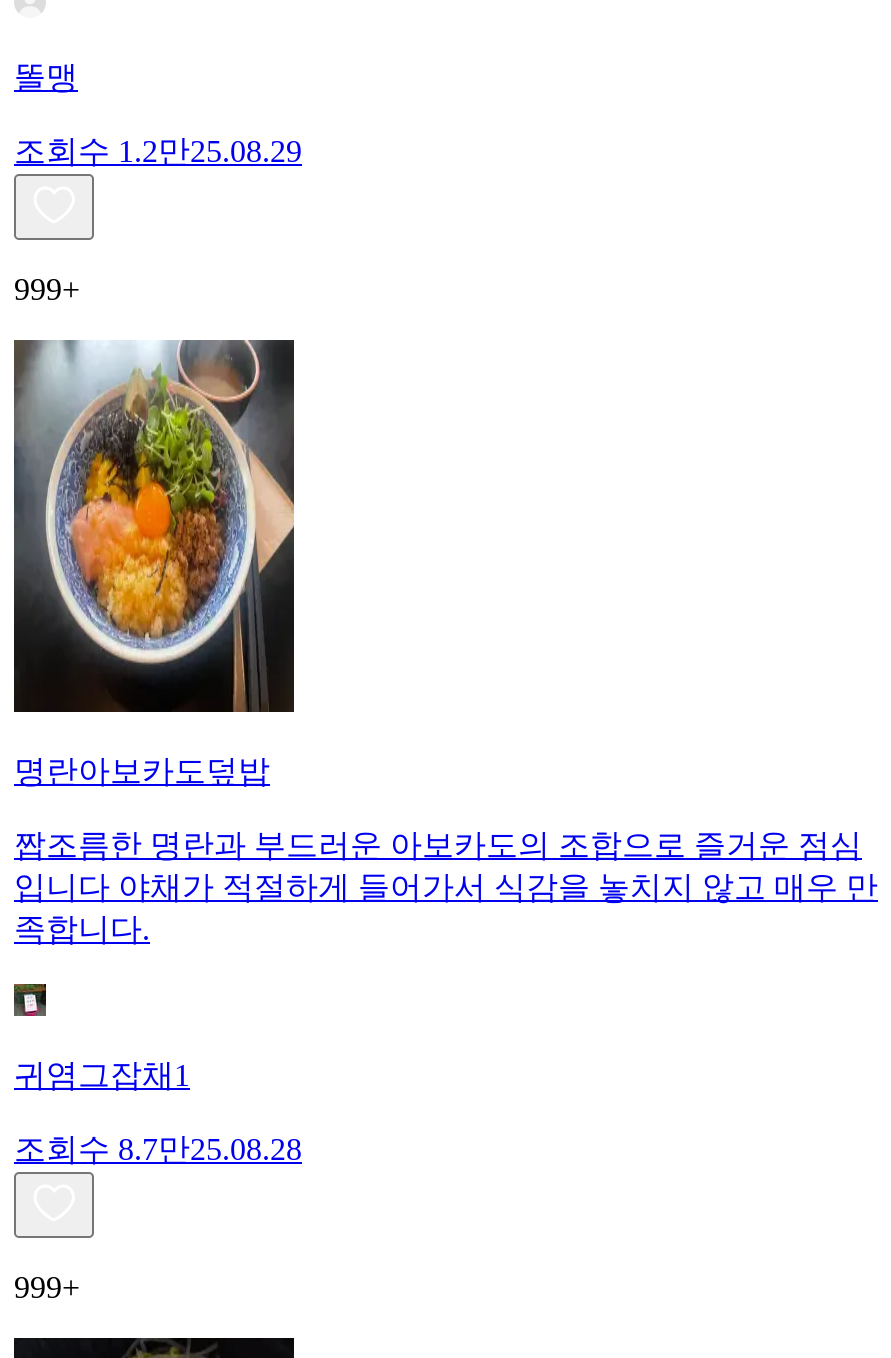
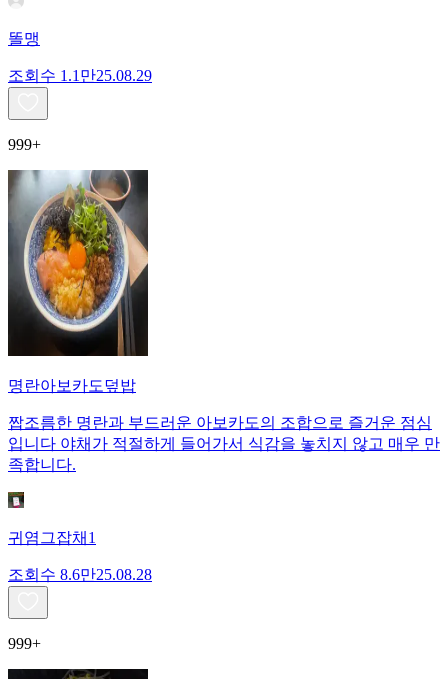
[14,133,302,167] 조회수 1.2만 25.08.29 -> [8,67,152,84] 조회수 1.1만 25.08.29
[14,1131,302,1165] 조회수 8.7만 25.08.28 -> [8,566,152,583] 조회수 8.6만 25.08.28

